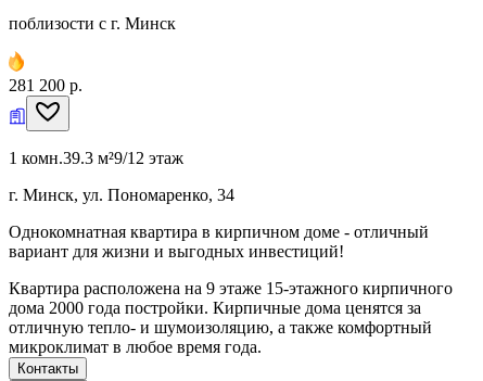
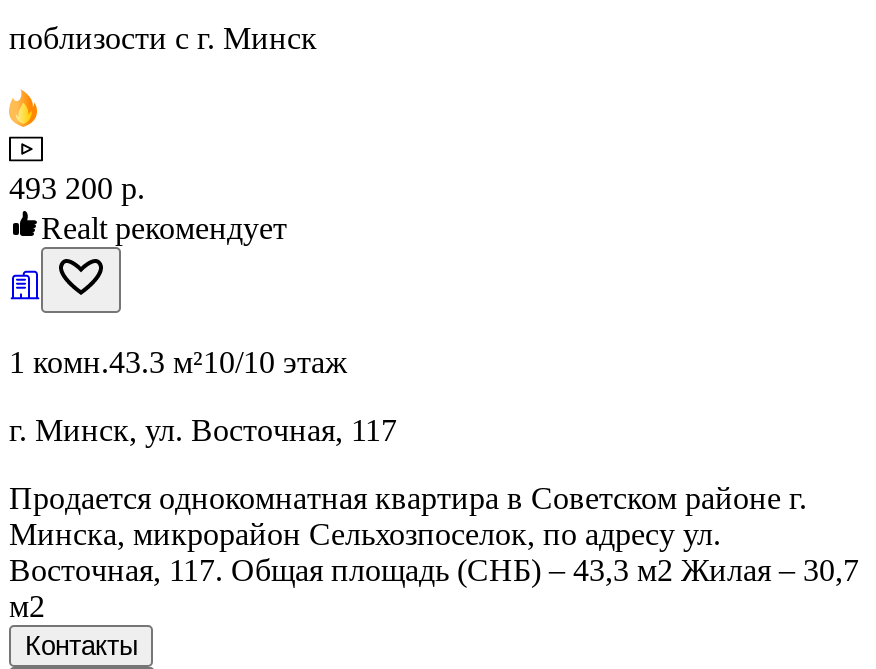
[9,76,82,95] 281 200 р. -> [9,172,287,246] 493 200 р. | Realt рекомендует
[9,149,453,356] 1 комн.39.3 м²9/12 этаж | г. Минск, ул. Пономаренко, 34 | Однокомнатная квартира в кирпичном доме - отличный | вариант для жизни и выгодных инвестиций! | Квартира расположена на 9 этаже 15-этажного кирпичного | дома 2000 года постройки. Кирпичные дома ценятся за | отличную тепло- и шумоизоляцию, а также комфортный | микроклимат в любое время года. -> [9,346,859,624] 1 комн.43.3 м²10/10 этаж | г. Минск, ул. Восточная, 117 | Продается однокомнатная квартира в Советском районе г. | Минска, микрорайон Сельхозпоселок, по адресу ул. | Восточная, 117. Общая площадь (СНБ) – 43,3 м2 Жилая – 30,7 | м2

